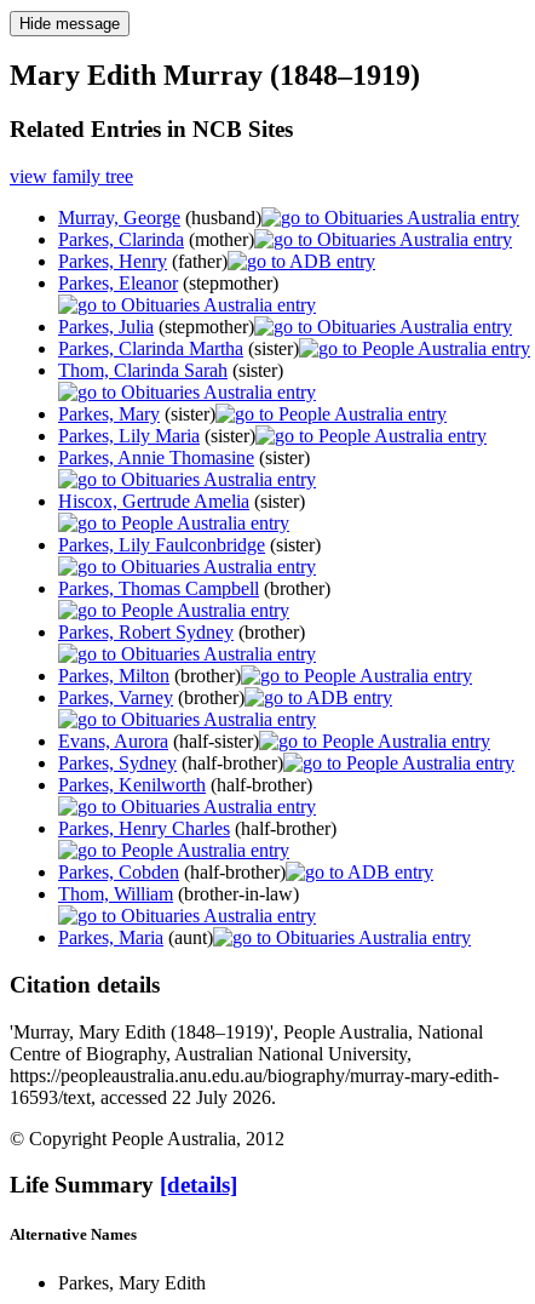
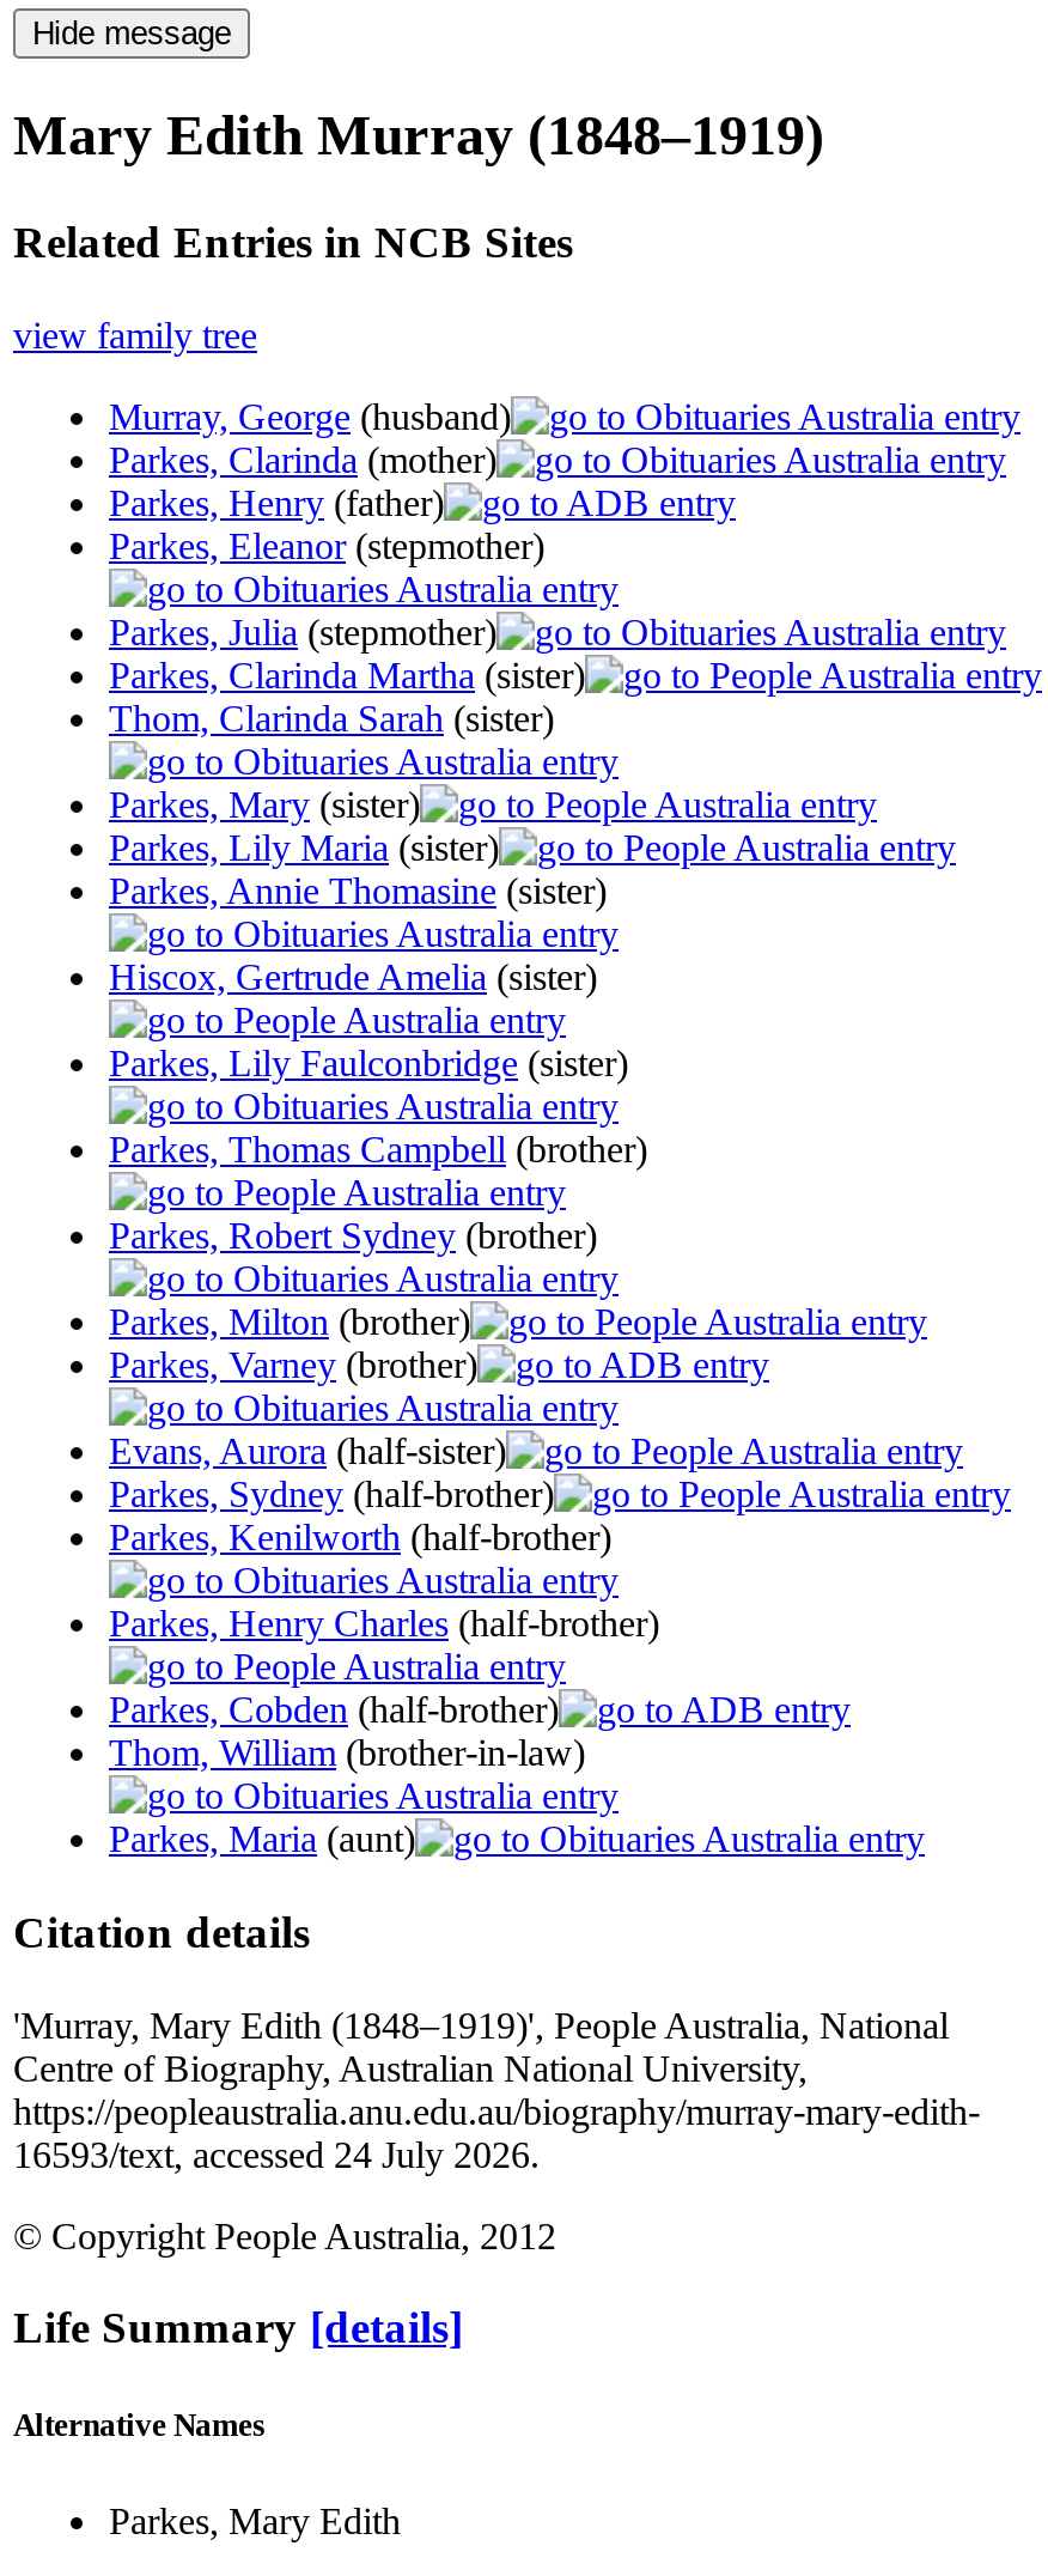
[10,1086,276,1107] 16593/text, accessed 22 July 2026. -> [13,2133,540,2174] 16593/text, accessed 24 July 2026.

